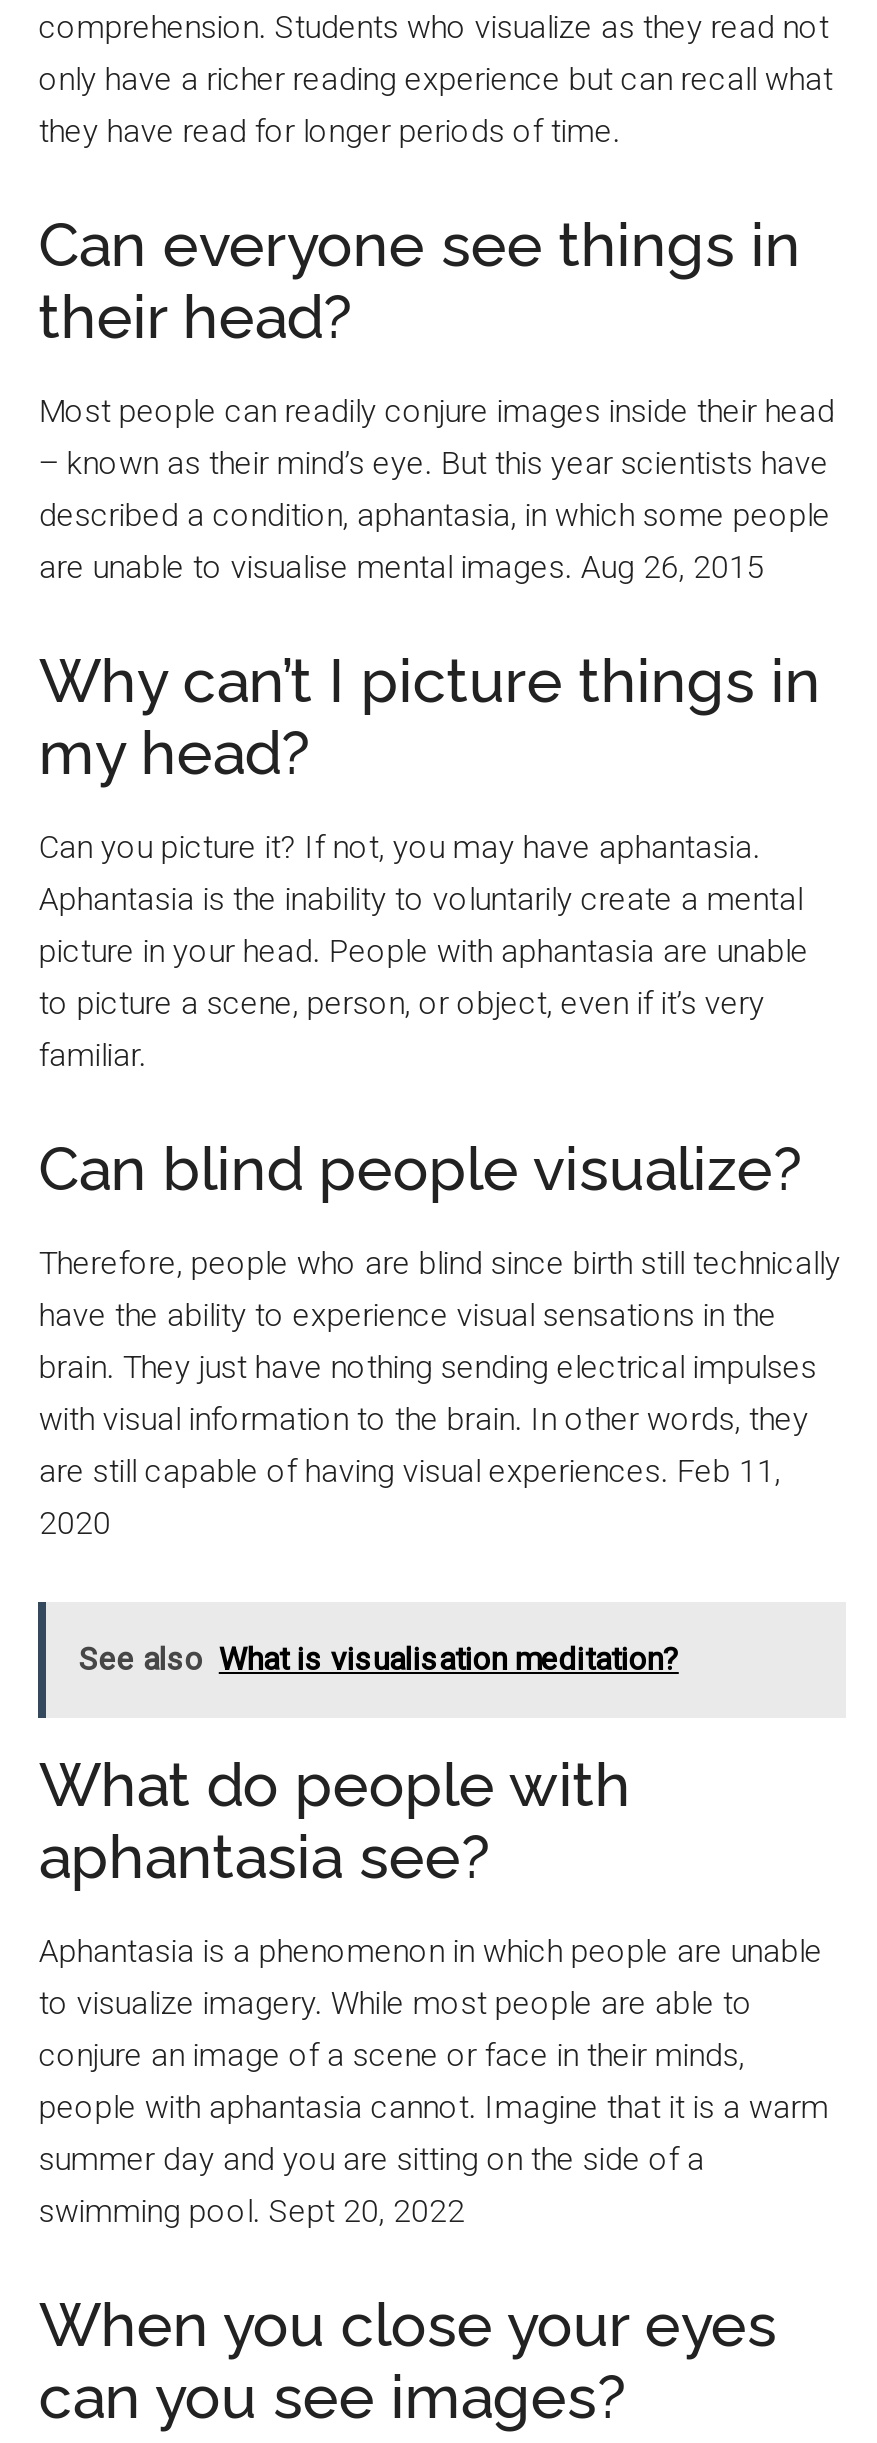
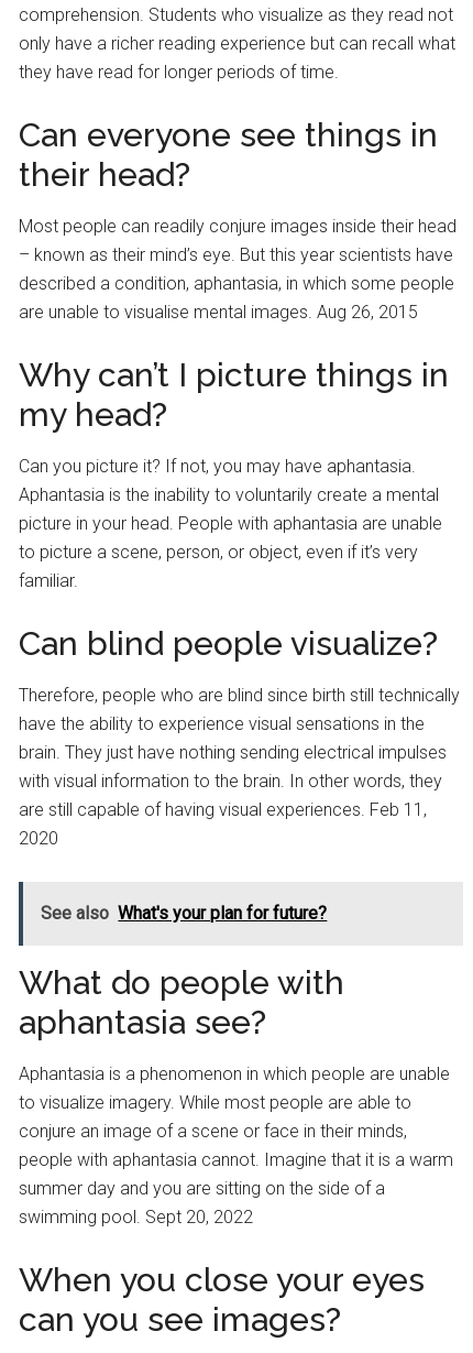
[79,1640,679,1678] See also What is visualisation meditation? -> [41,903,327,924] See also What's your plan for future?

